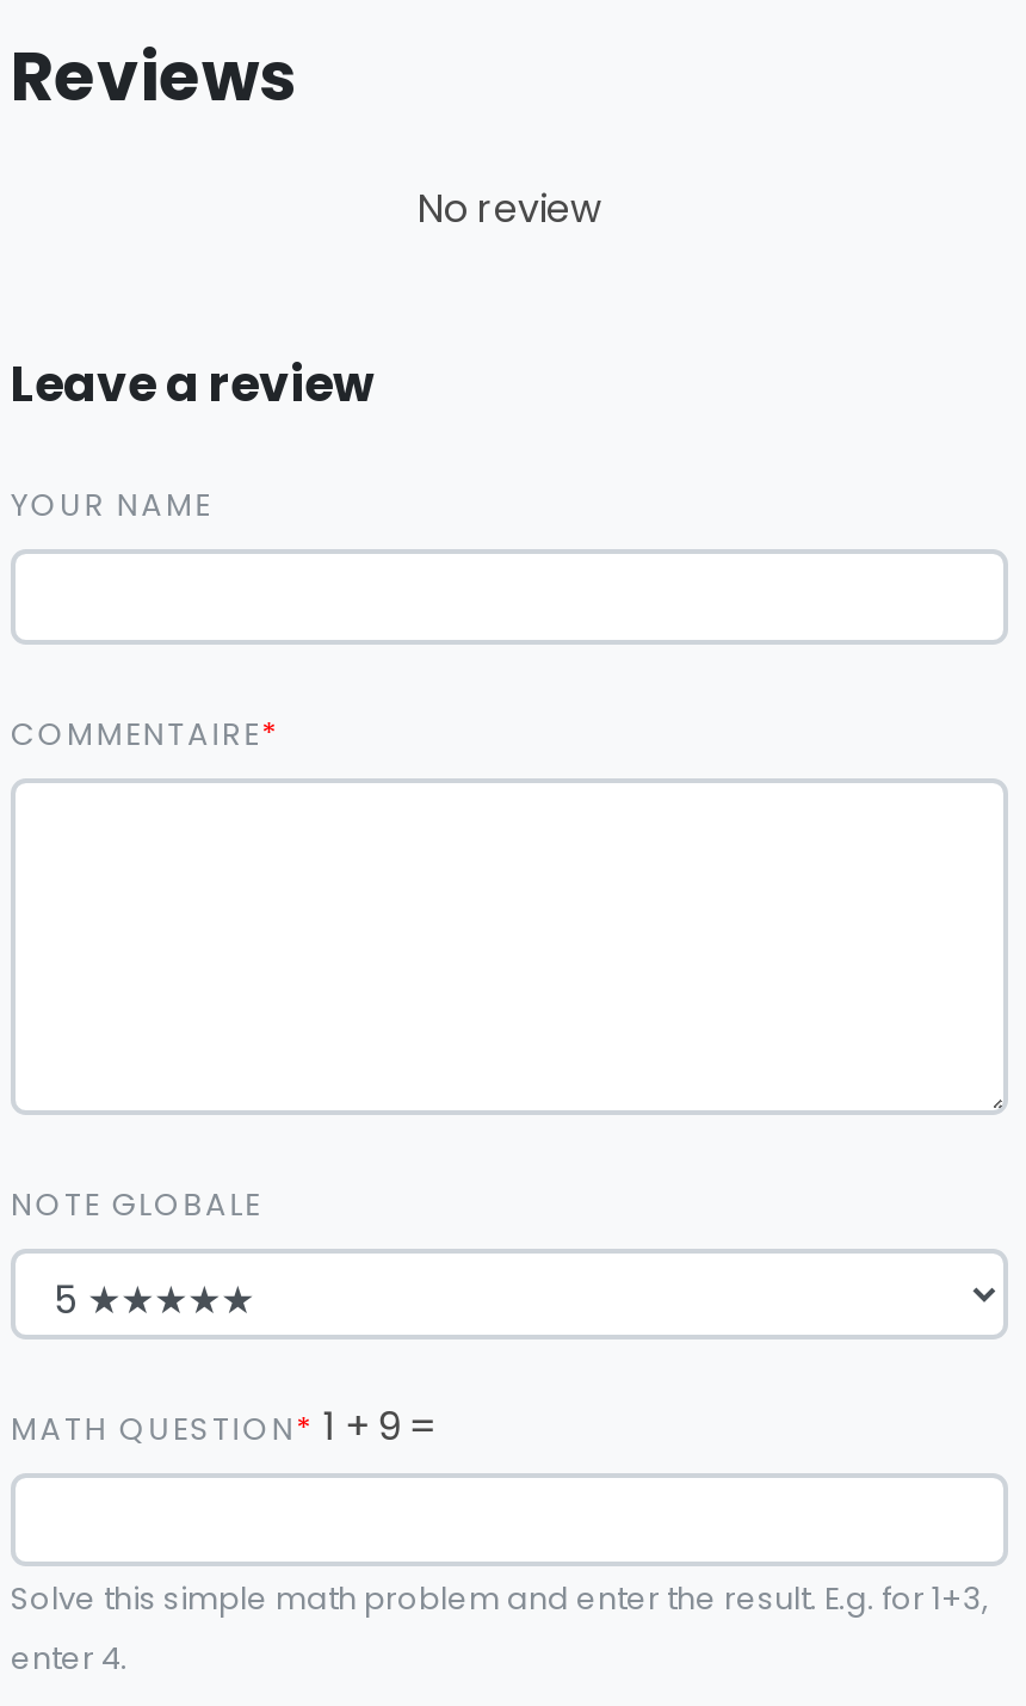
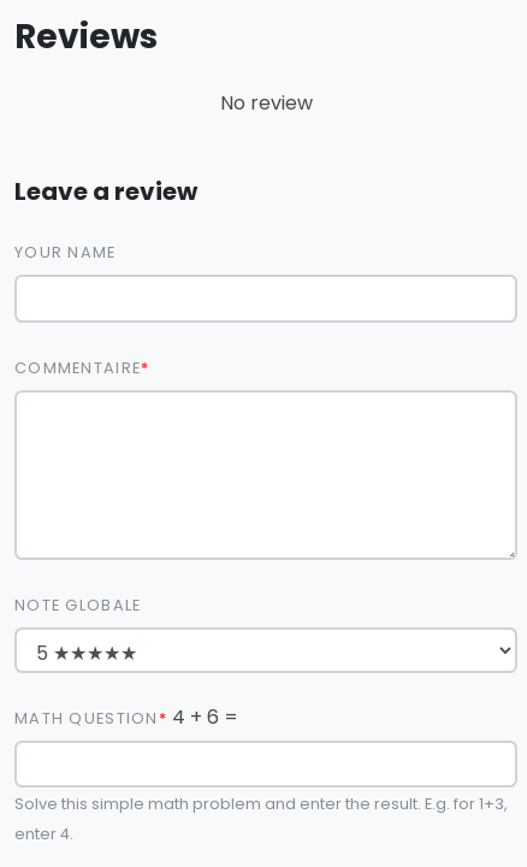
[11,1399,438,1454] MATH QUESTION 1 + 9 = -> [14,703,238,731] MATH QUESTION 4 + 6 =

